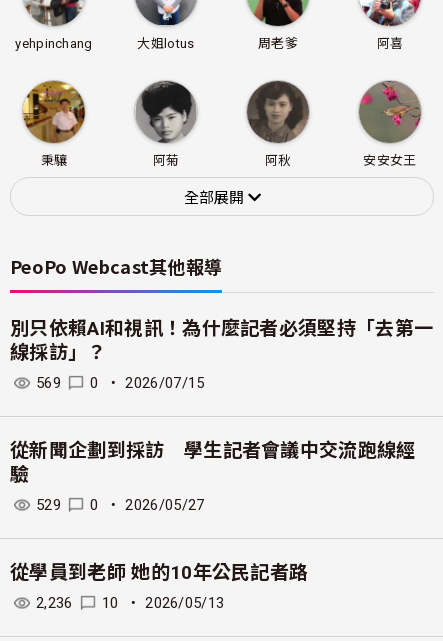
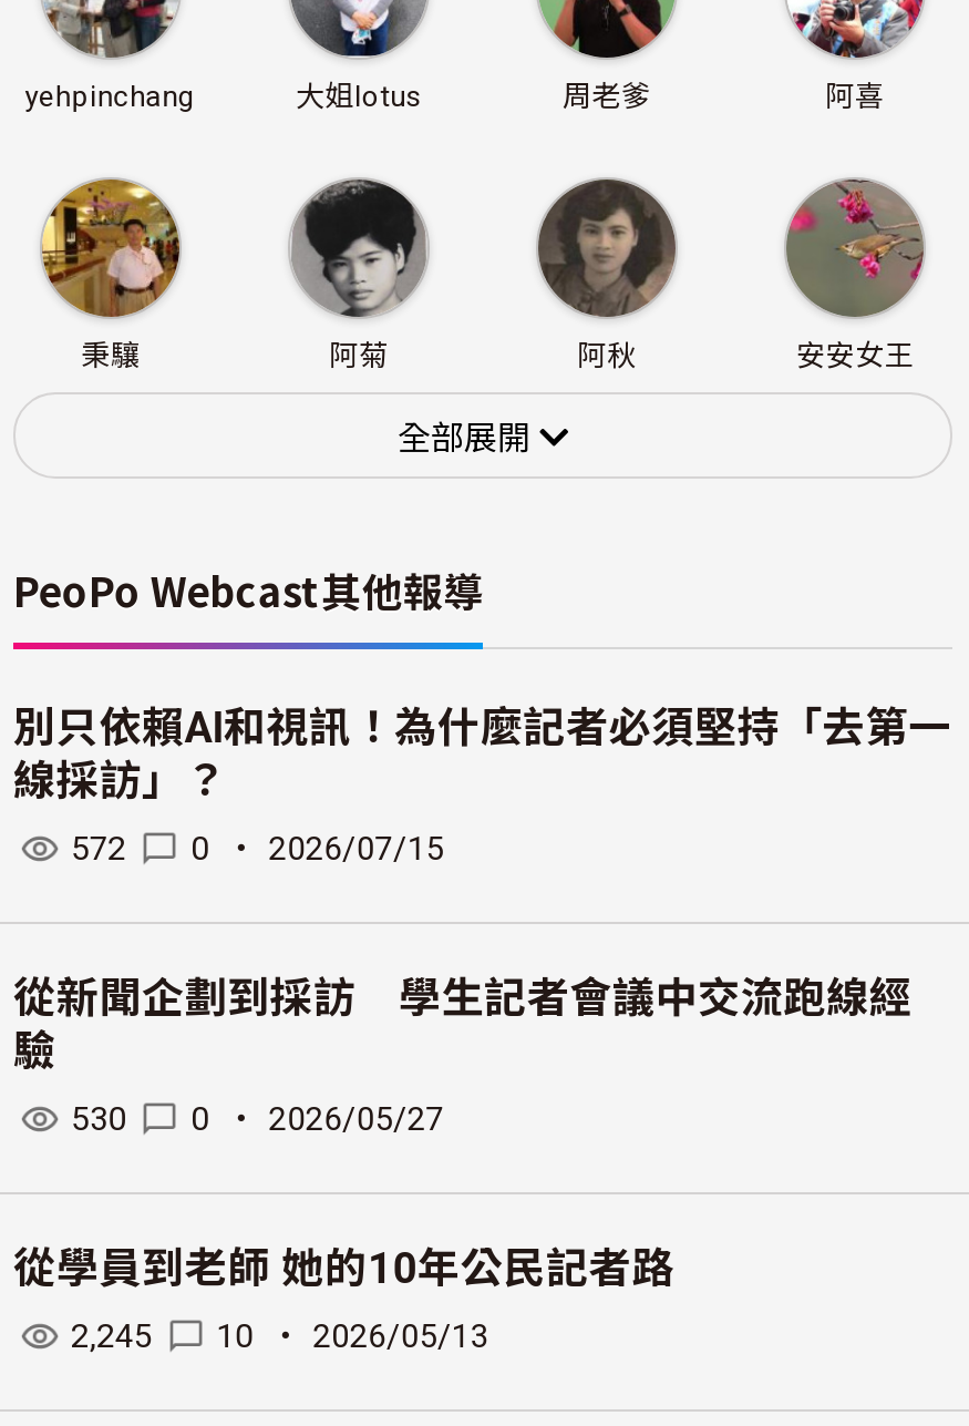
[36,374,204,392] 569 0 ・2026/07/15 -> [71,830,444,870] 572 0 ・2026/07/15
[36,496,204,514] 529 0 ・2026/05/27 -> [71,1100,444,1140] 530 0 ・2026/05/27
[36,594,224,612] 2,236 10 ・2026/05/13 -> [71,1317,488,1357] 2,245 10 ・2026/05/13

